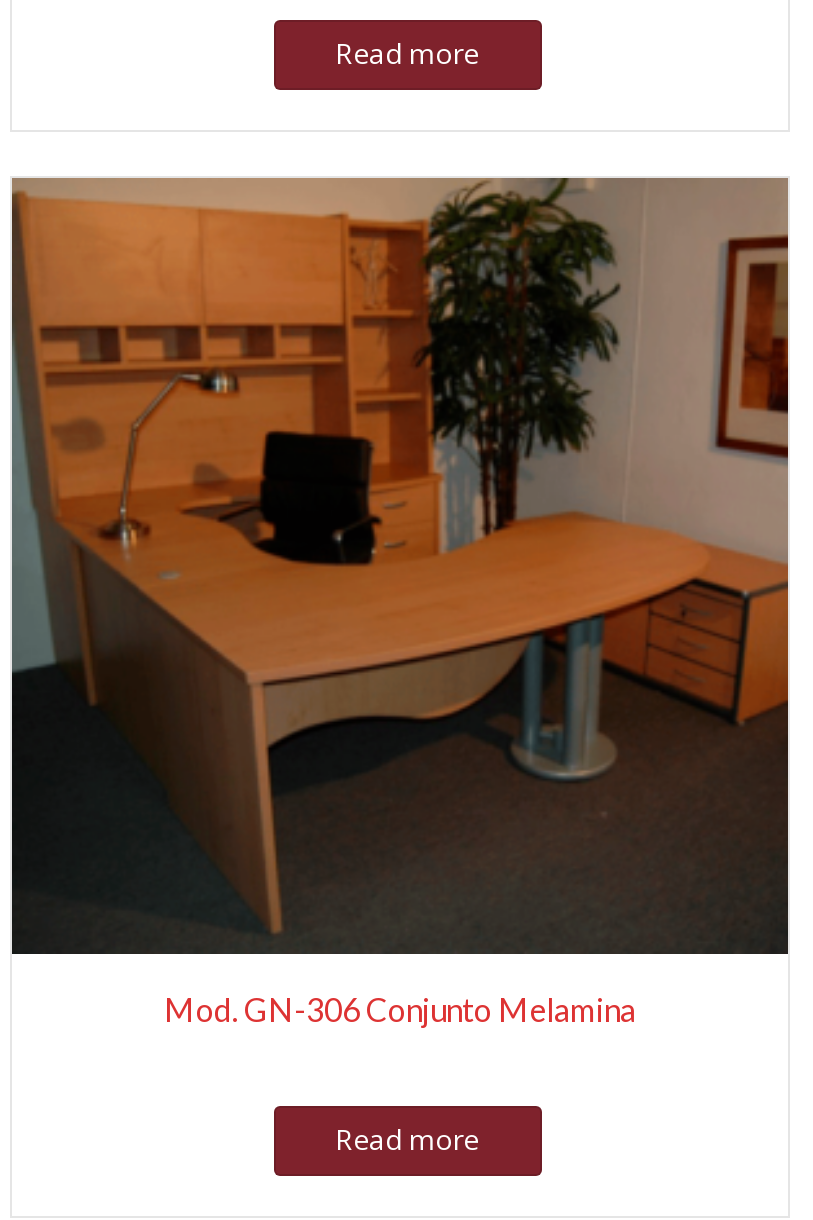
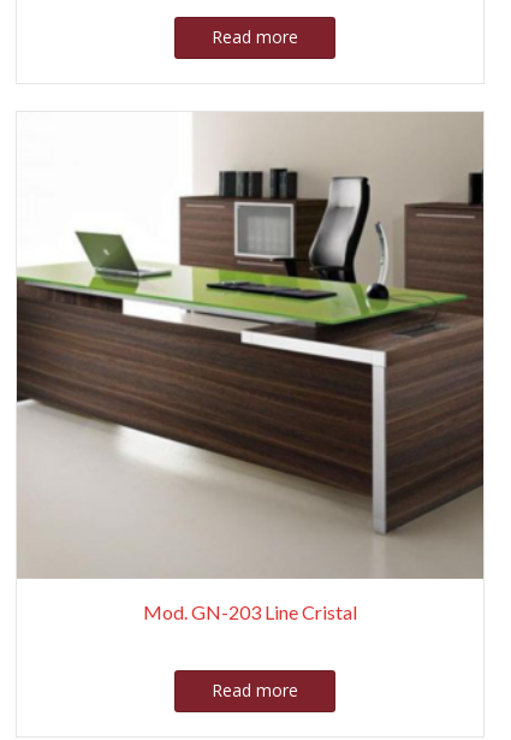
[10,176,788,1027] [image] | Mod. GN-306 Conjunto Melamina -> [17,112,485,623] [image] | Mod. GN-203 Line Cristal

